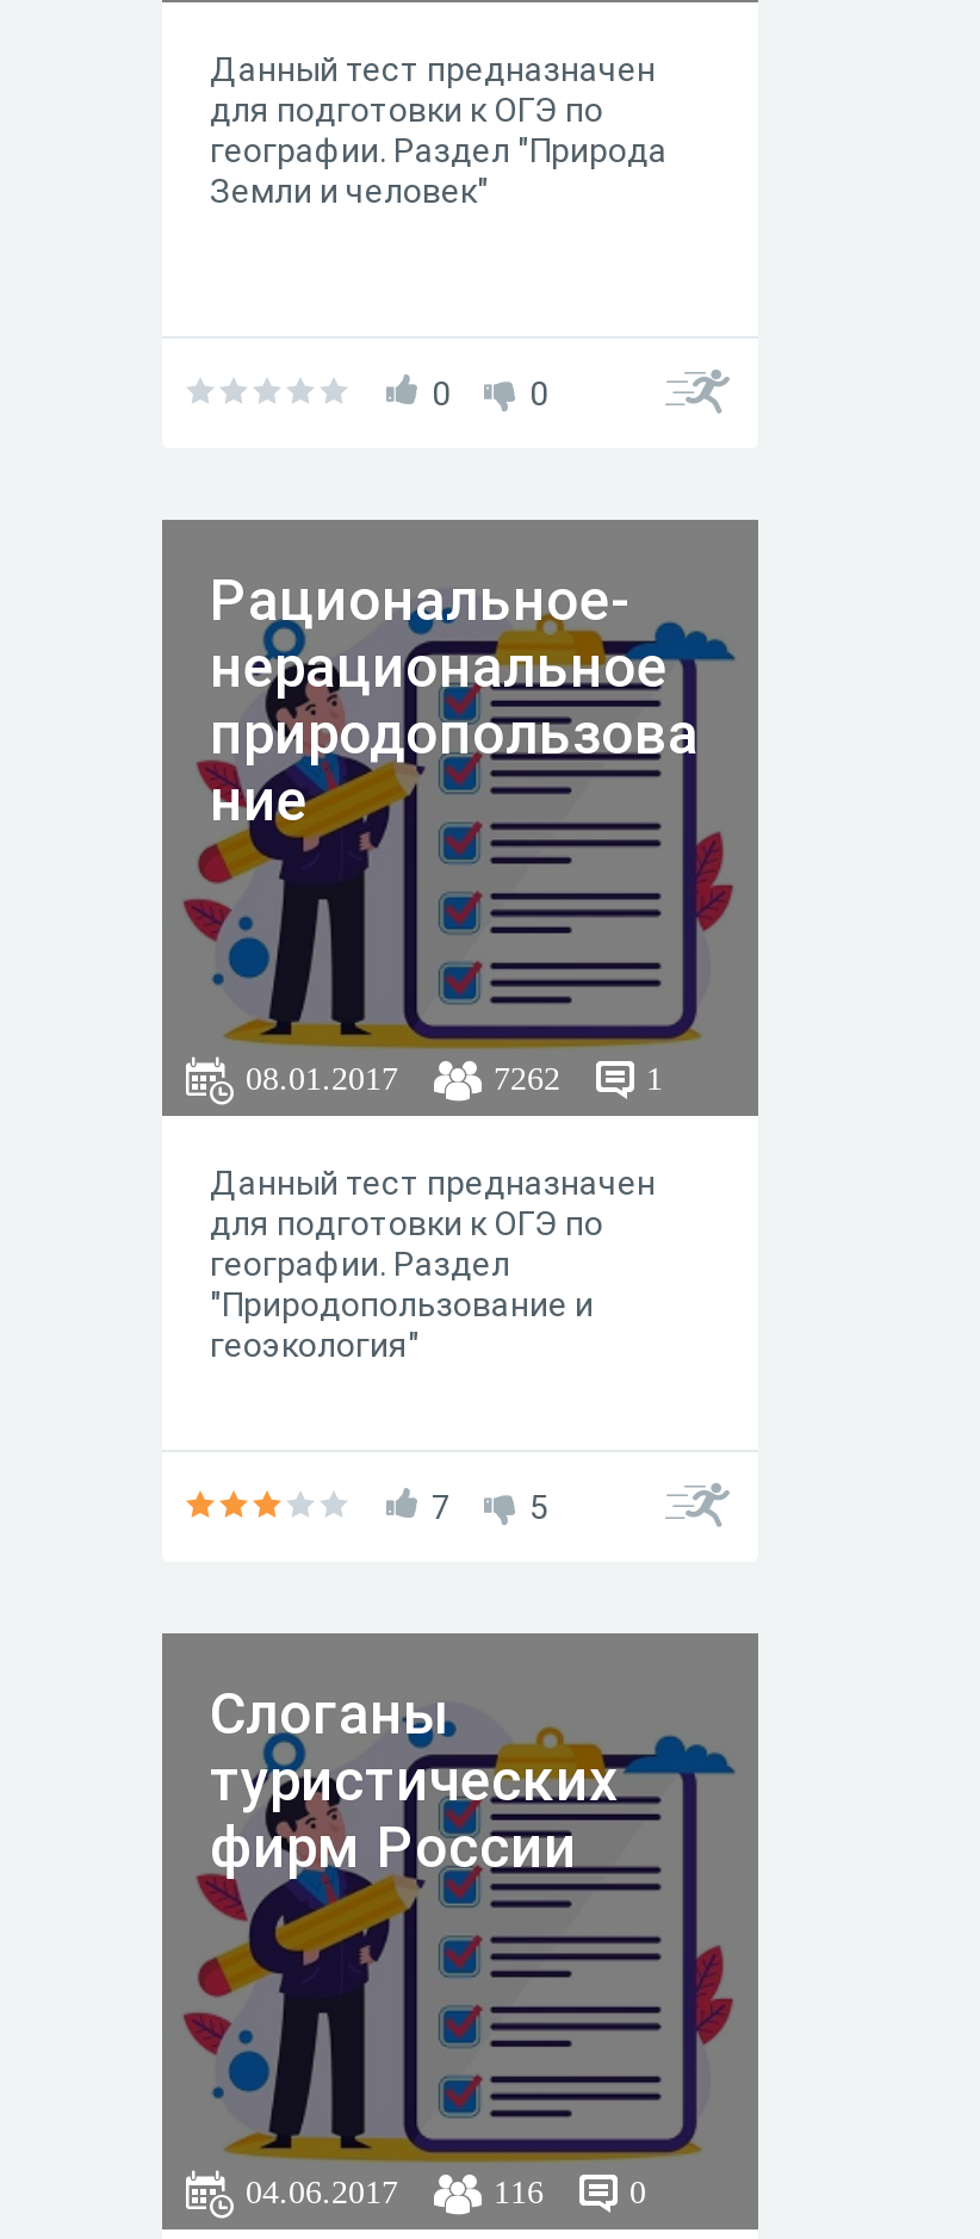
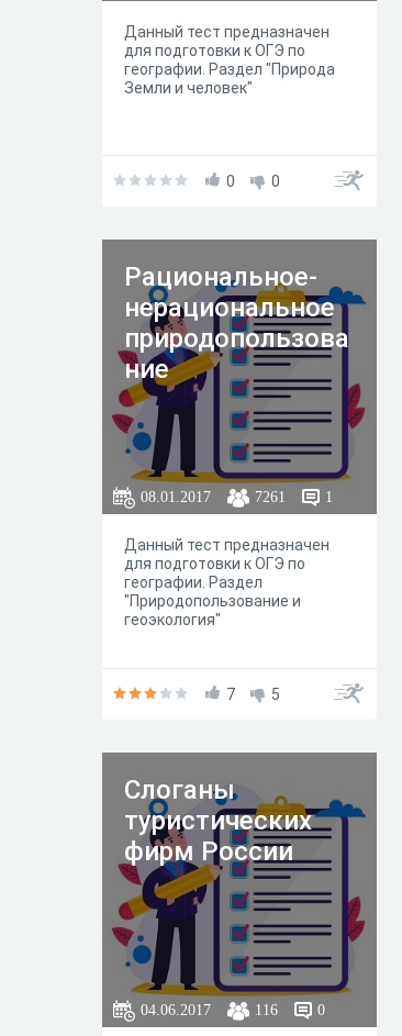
[494,1059,560,1092] 7262 -> [255,488,286,503] 7261

